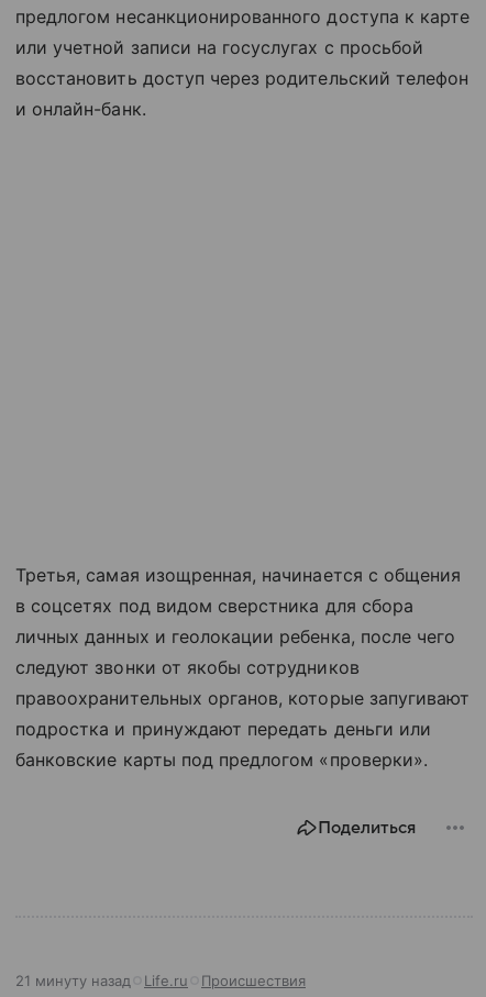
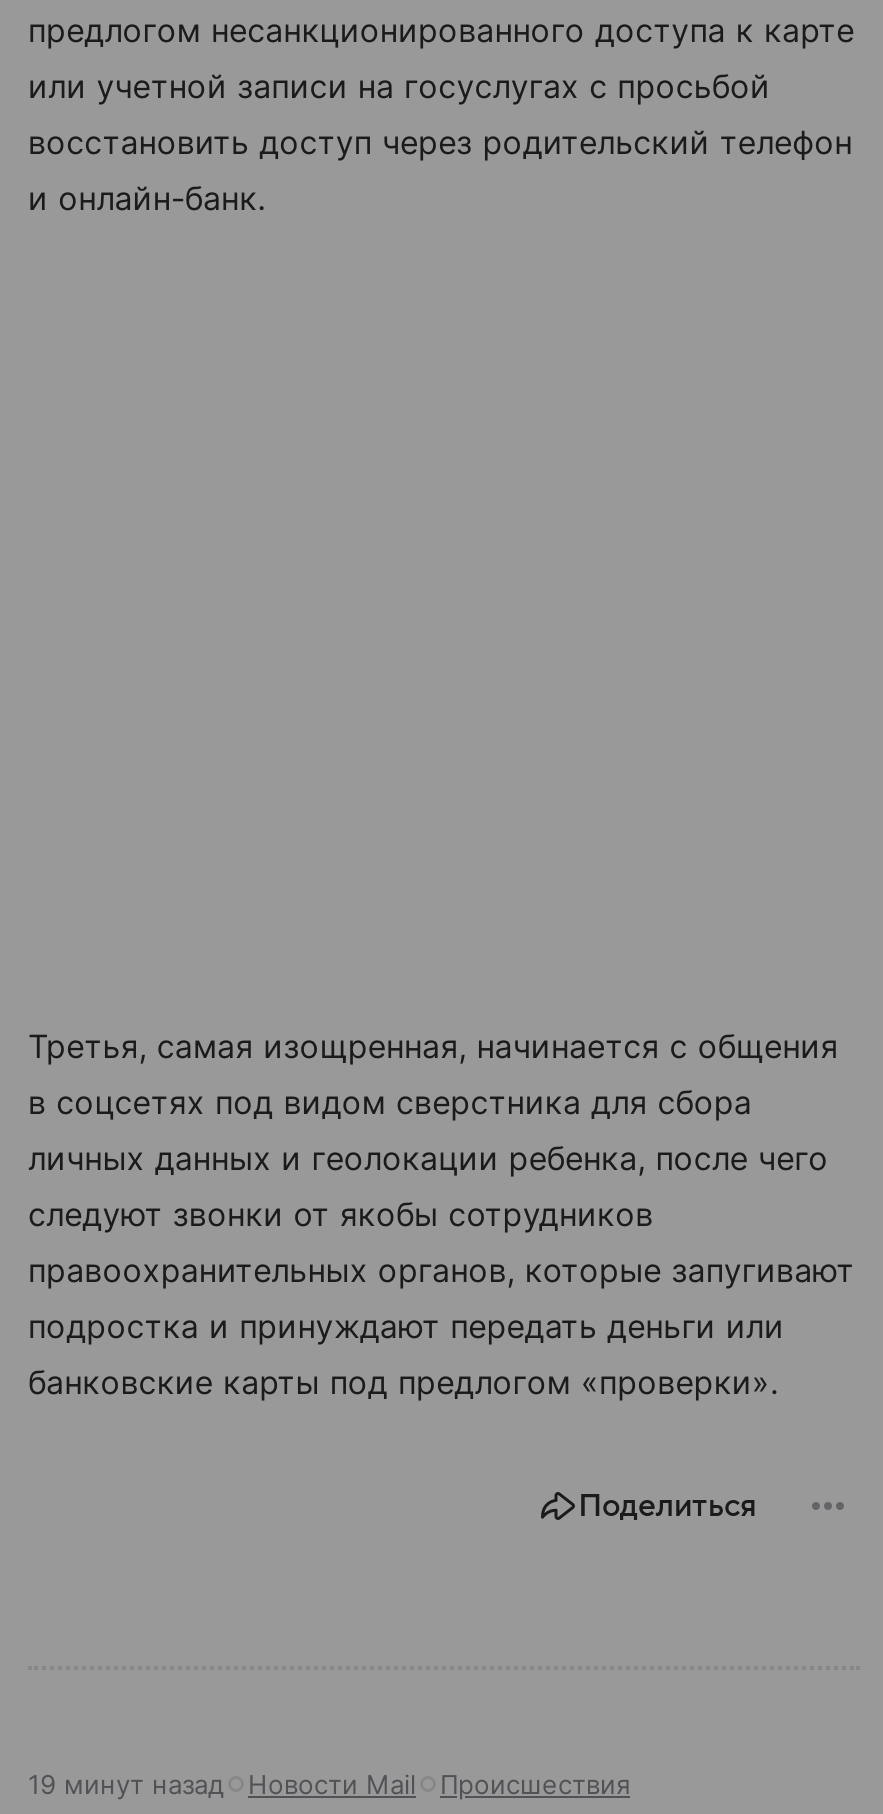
[15,971,188,989] 21 минуту назад | Life.ru -> [28,1767,416,1799] 19 минут назад | Новости Mail

